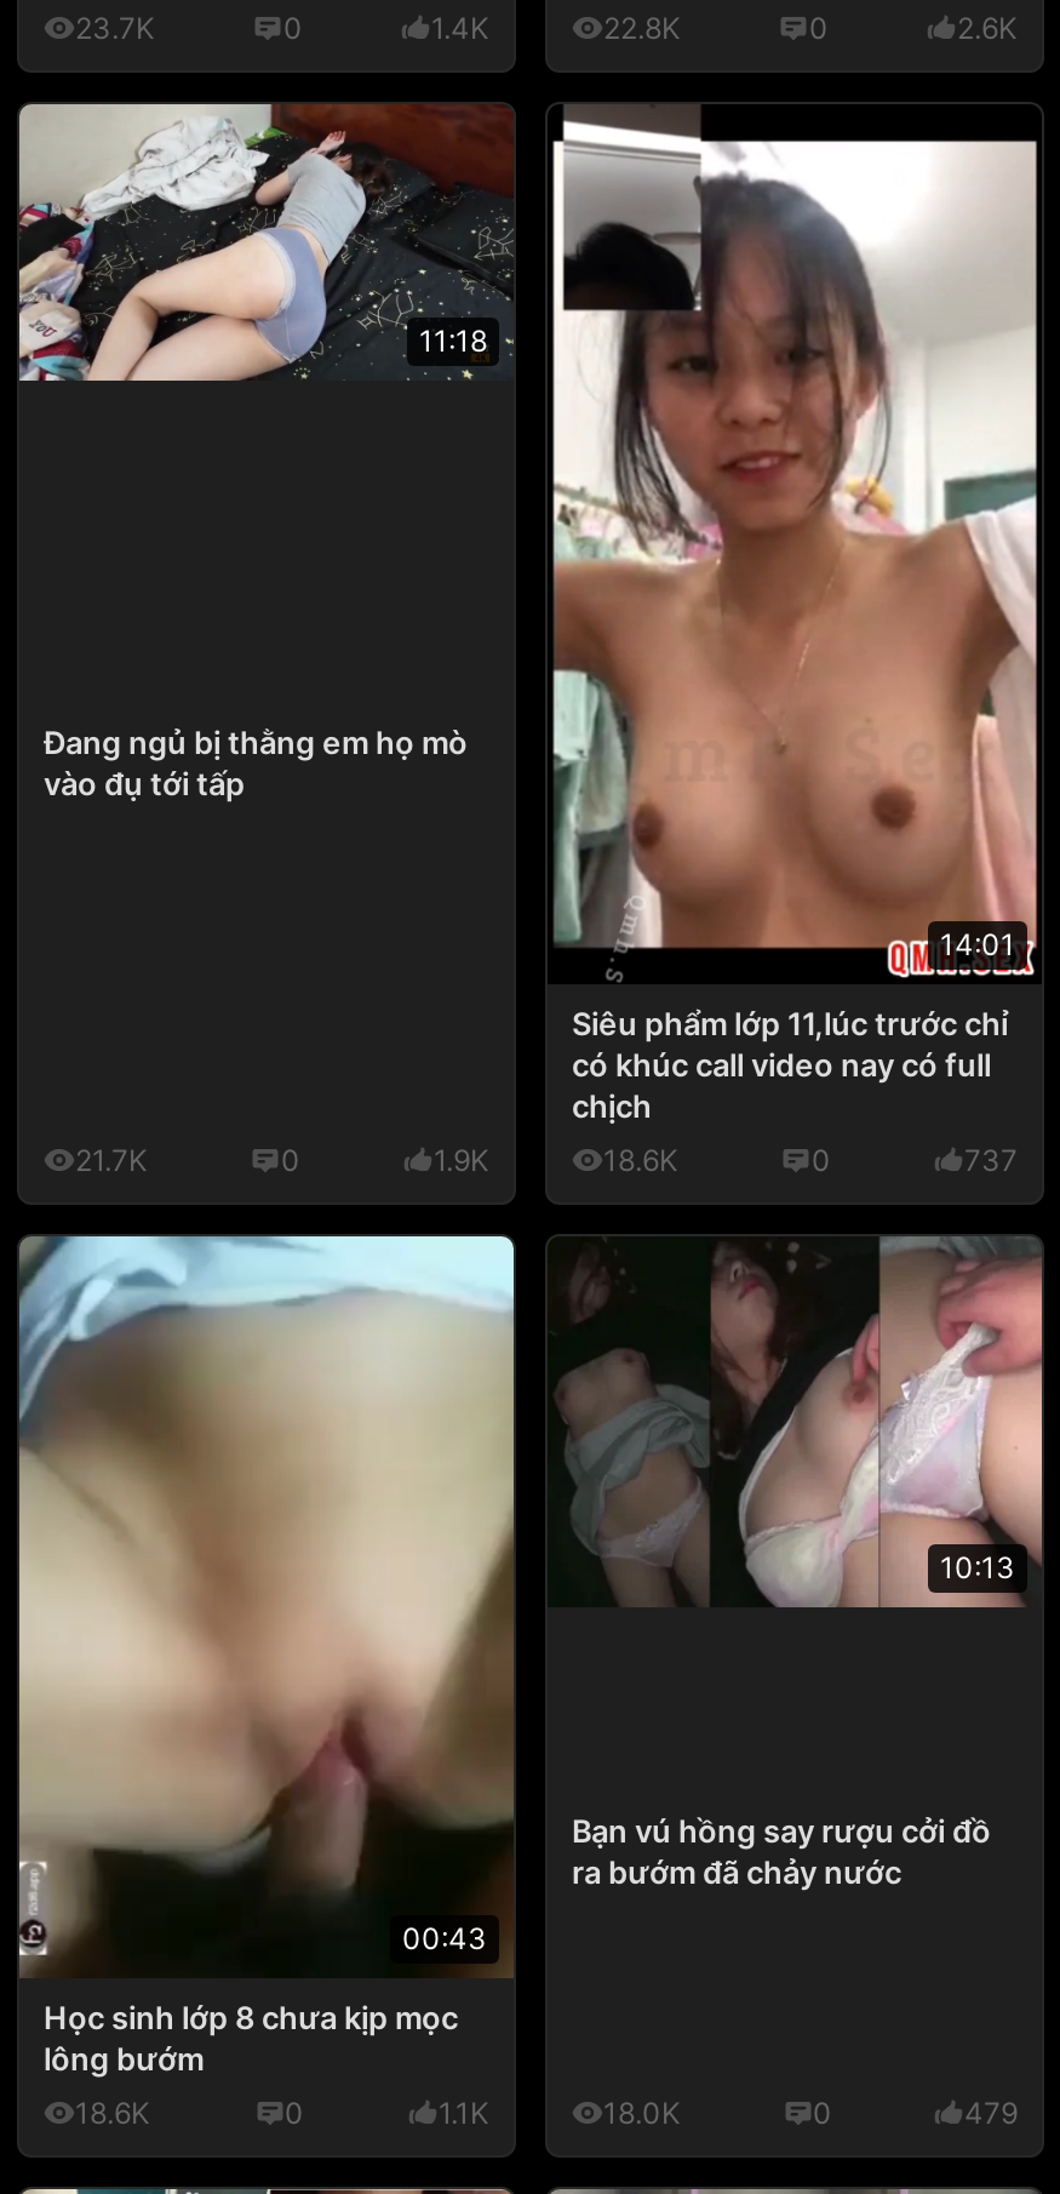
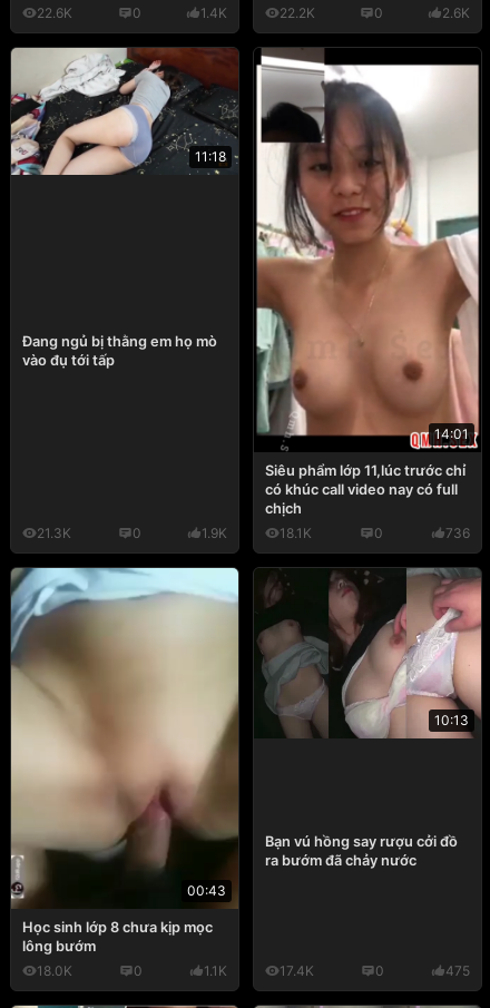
[75,9,155,46] 23.7K -> [37,4,72,21] 22.6K
[603,9,681,46] 22.8K -> [280,4,315,21] 22.2K
[75,1141,148,1177] 21.7K -> [37,524,71,541] 21.3K
[603,1141,678,1177] 18.6K -> [280,524,312,541] 18.1K
[964,1141,1018,1177] 737 -> [445,524,470,541] 736
[75,2094,150,2130] 18.6K -> [37,962,72,979] 18.0K
[603,2094,681,2130] 18.0K -> [280,962,314,979] 17.4K
[964,2094,1018,2130] 479 -> [445,962,470,979] 475

